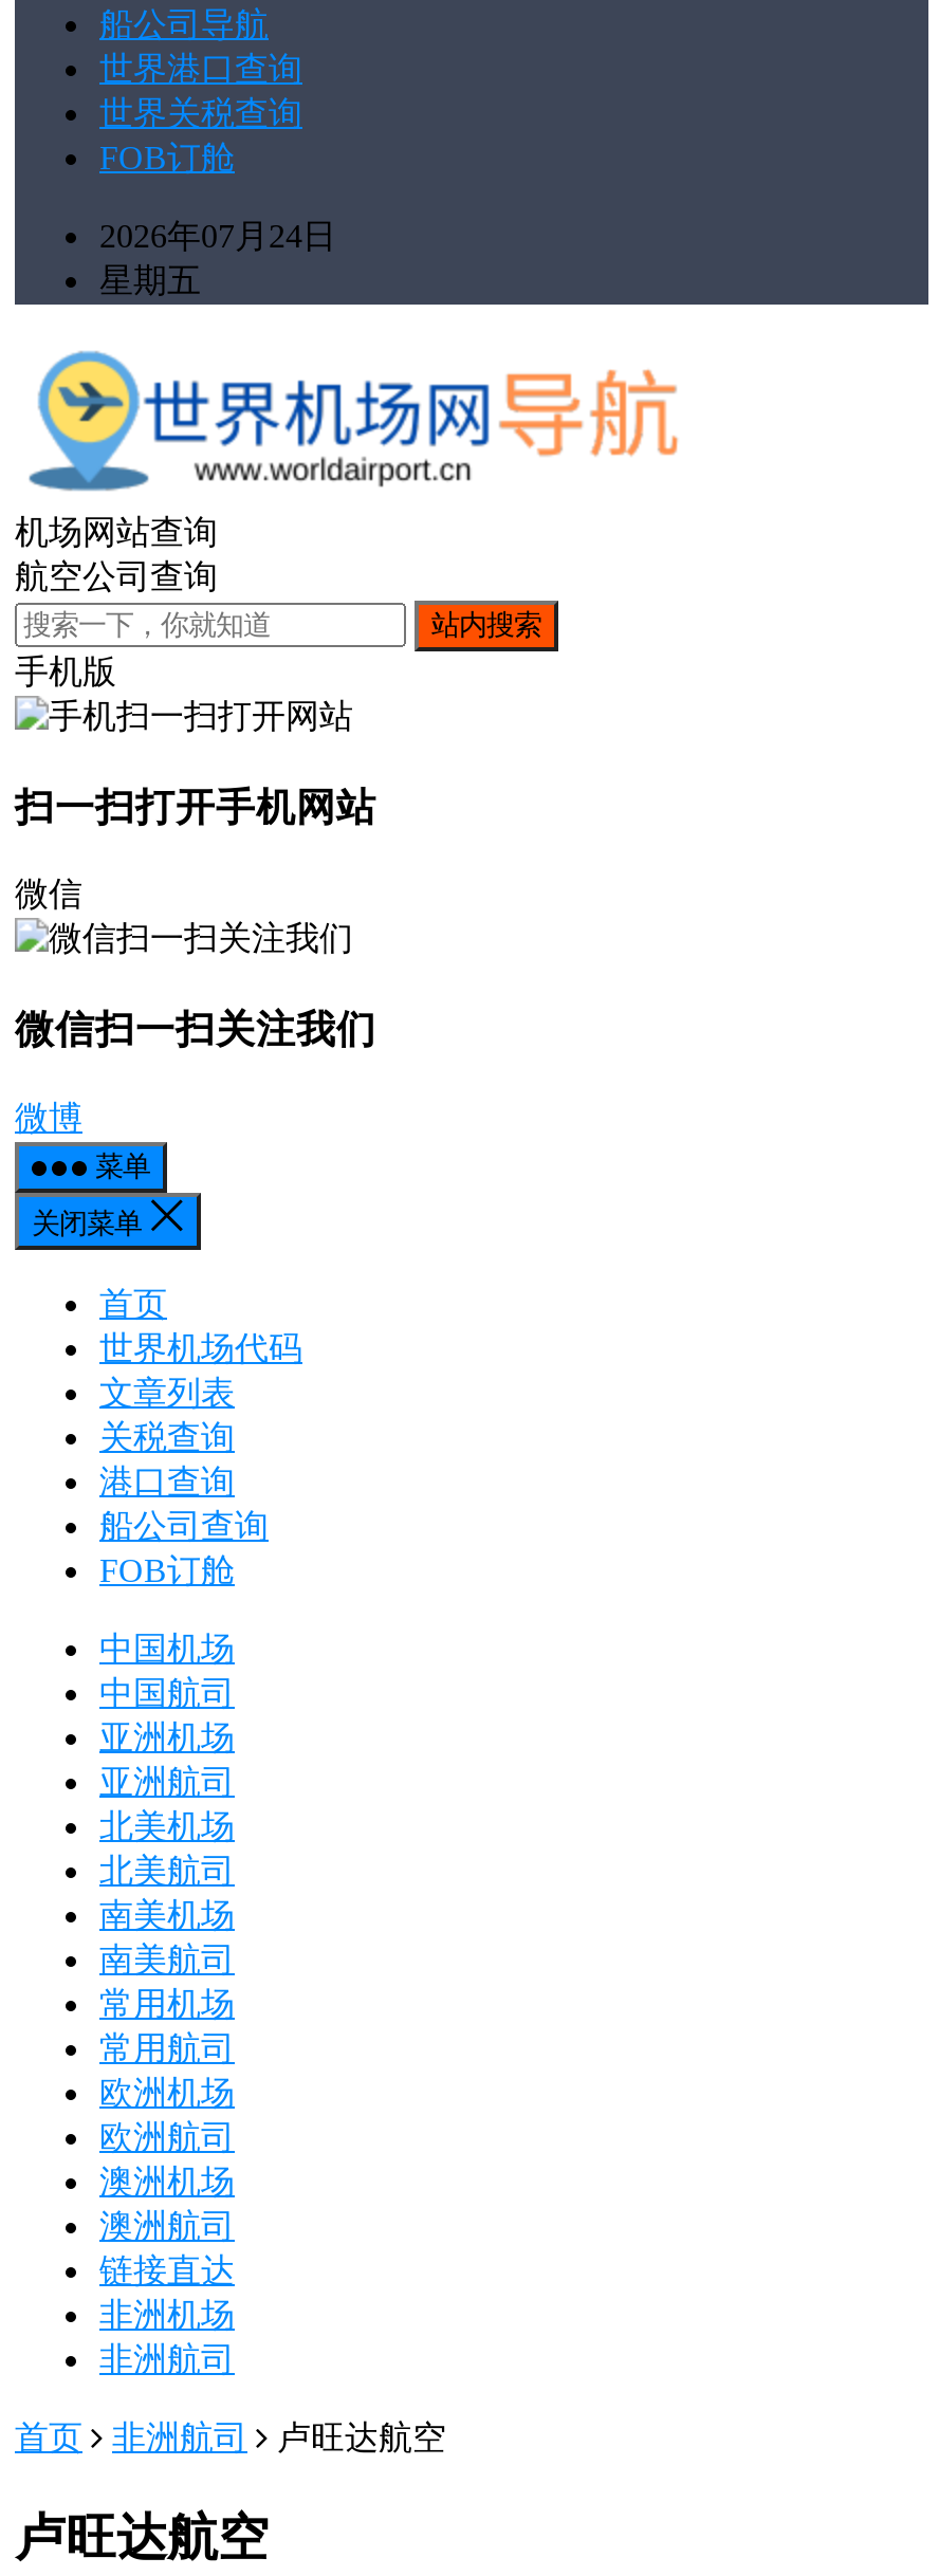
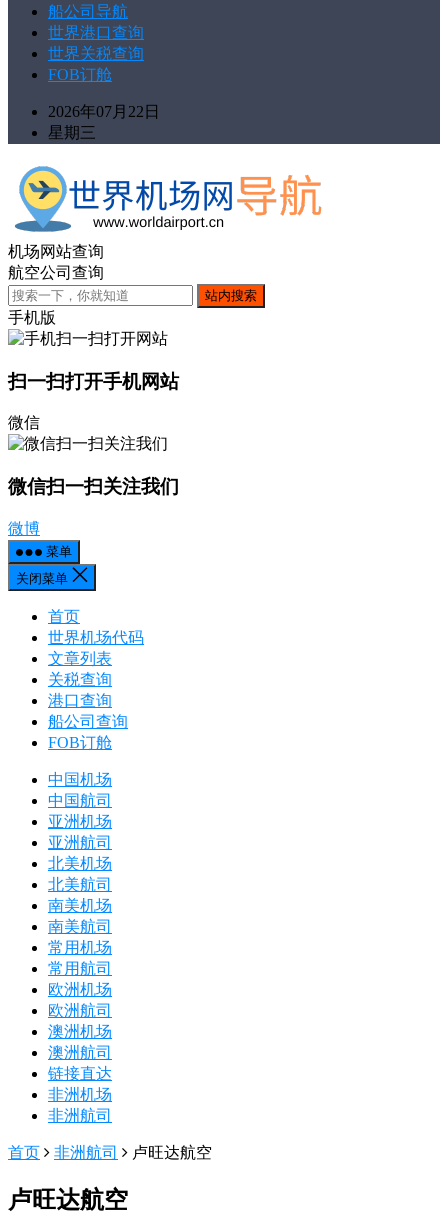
[99,218,336,254] 2026年07月24日 -> [48,103,160,120] 2026年07月22日
[99,262,201,298] 星期五 -> [48,124,96,141] 星期三

